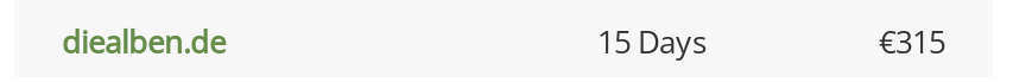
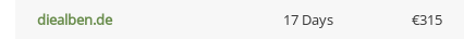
[597,20,707,63] 15 Days -> [283,10,333,29] 17 Days

